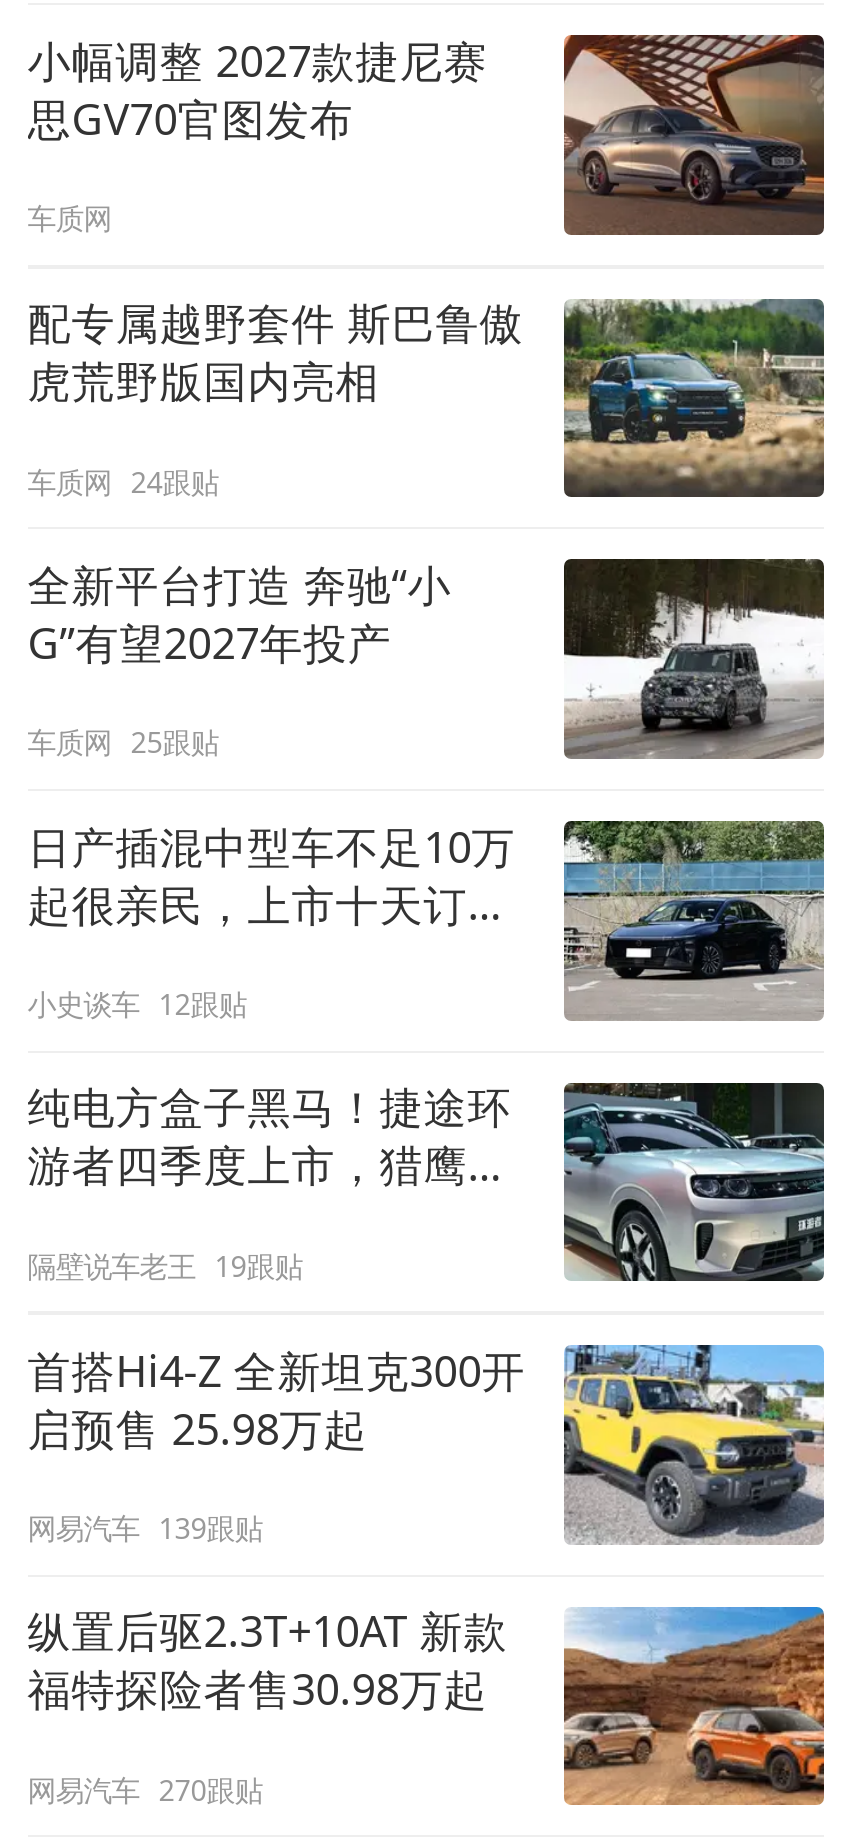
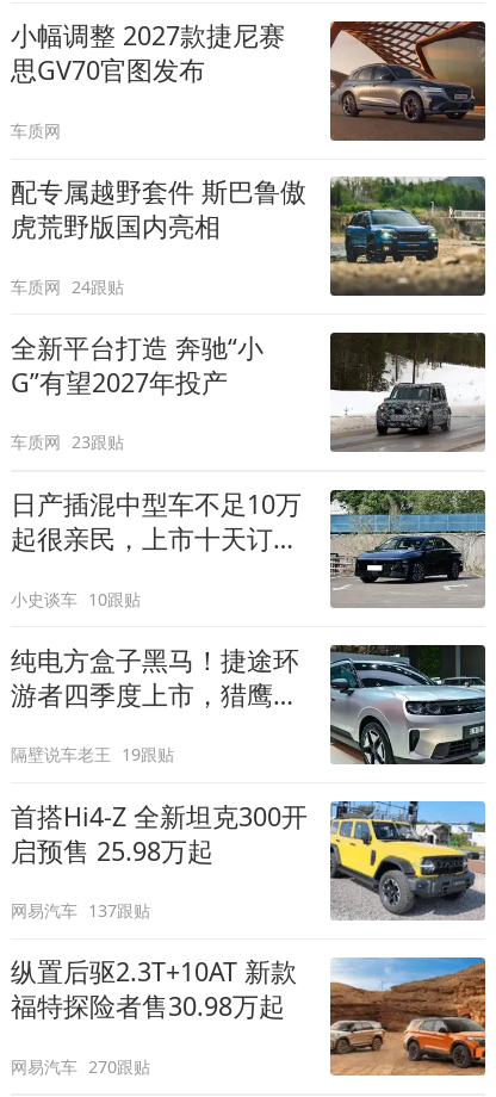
[27,723,219,761] 车质网 25跟贴 -> [10,431,124,453] 车质网 23跟贴
[27,985,247,1023] 小史谈车 12跟贴 -> [10,588,141,610] 小史谈车 10跟贴
[27,1509,263,1547] 网易汽车 139跟贴 -> [10,899,151,922] 网易汽车 137跟贴

